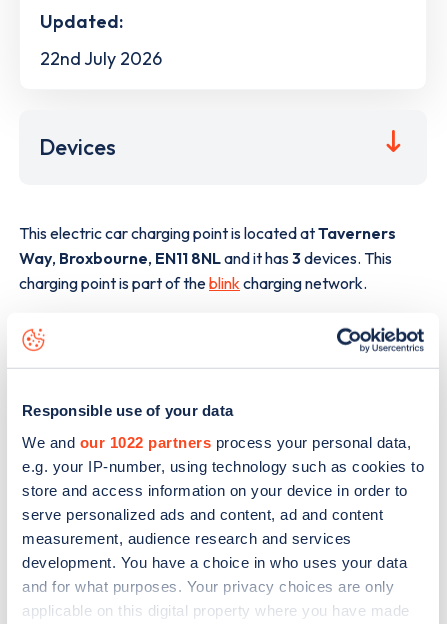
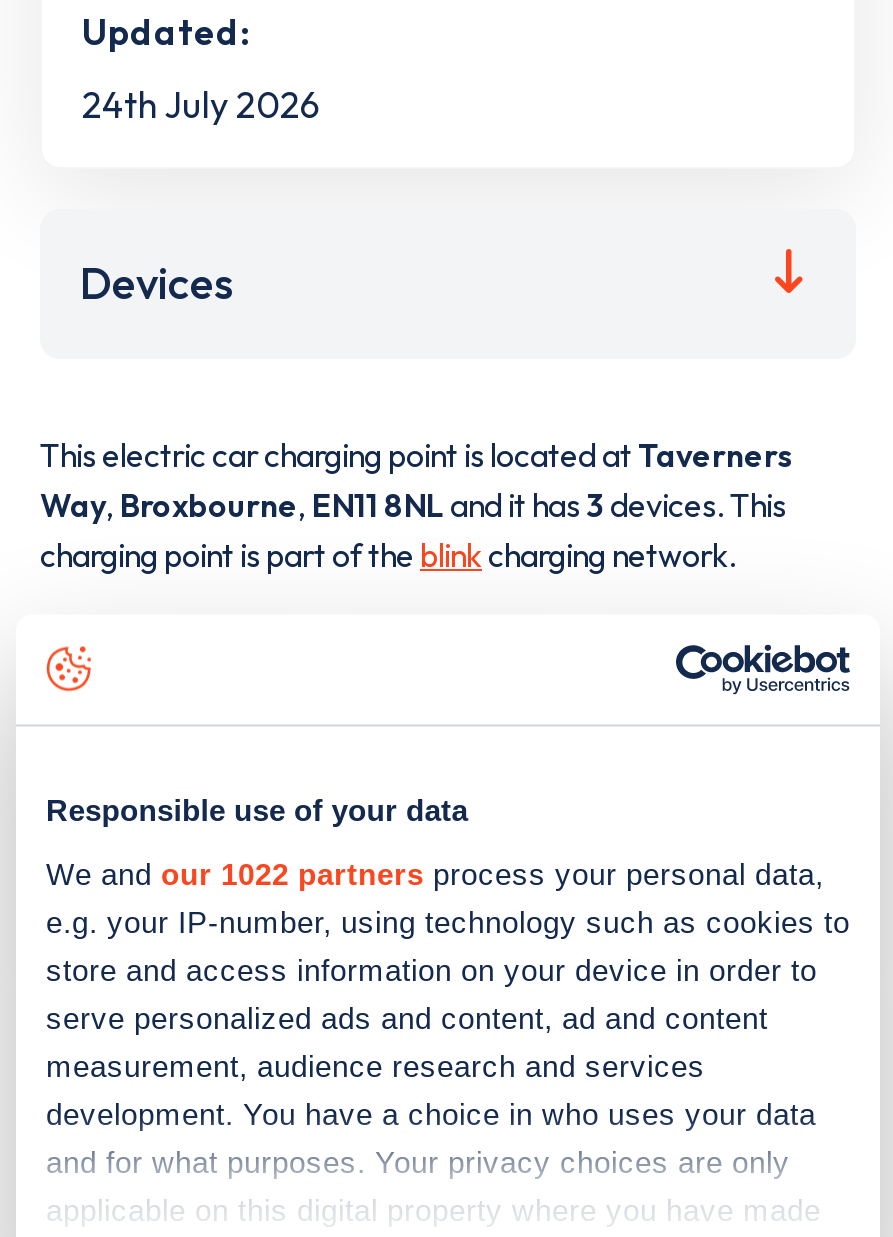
[40,47,162,70] 22nd July 2026 -> [82,83,320,129] 24th July 2026

